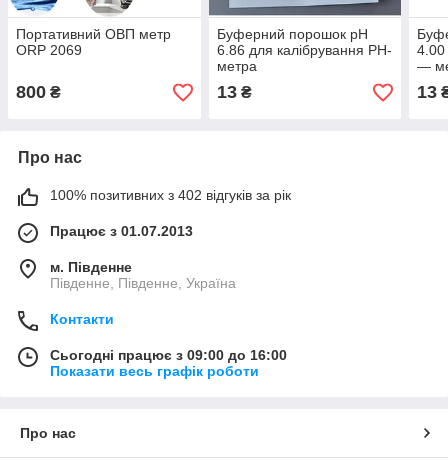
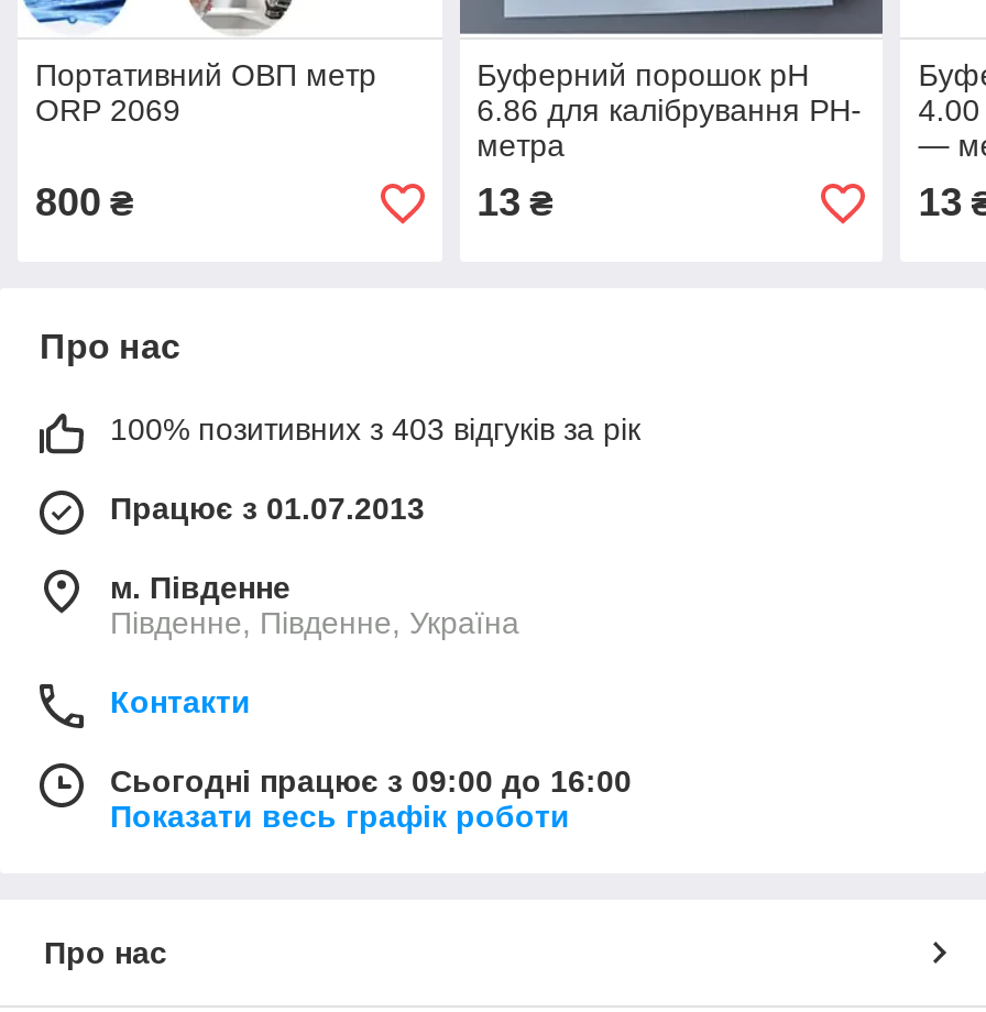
[50,187,291,203] 100% позитивних з 402 відгуків за рік -> [110,412,640,447] 100% позитивних з 403 відгуків за рік

